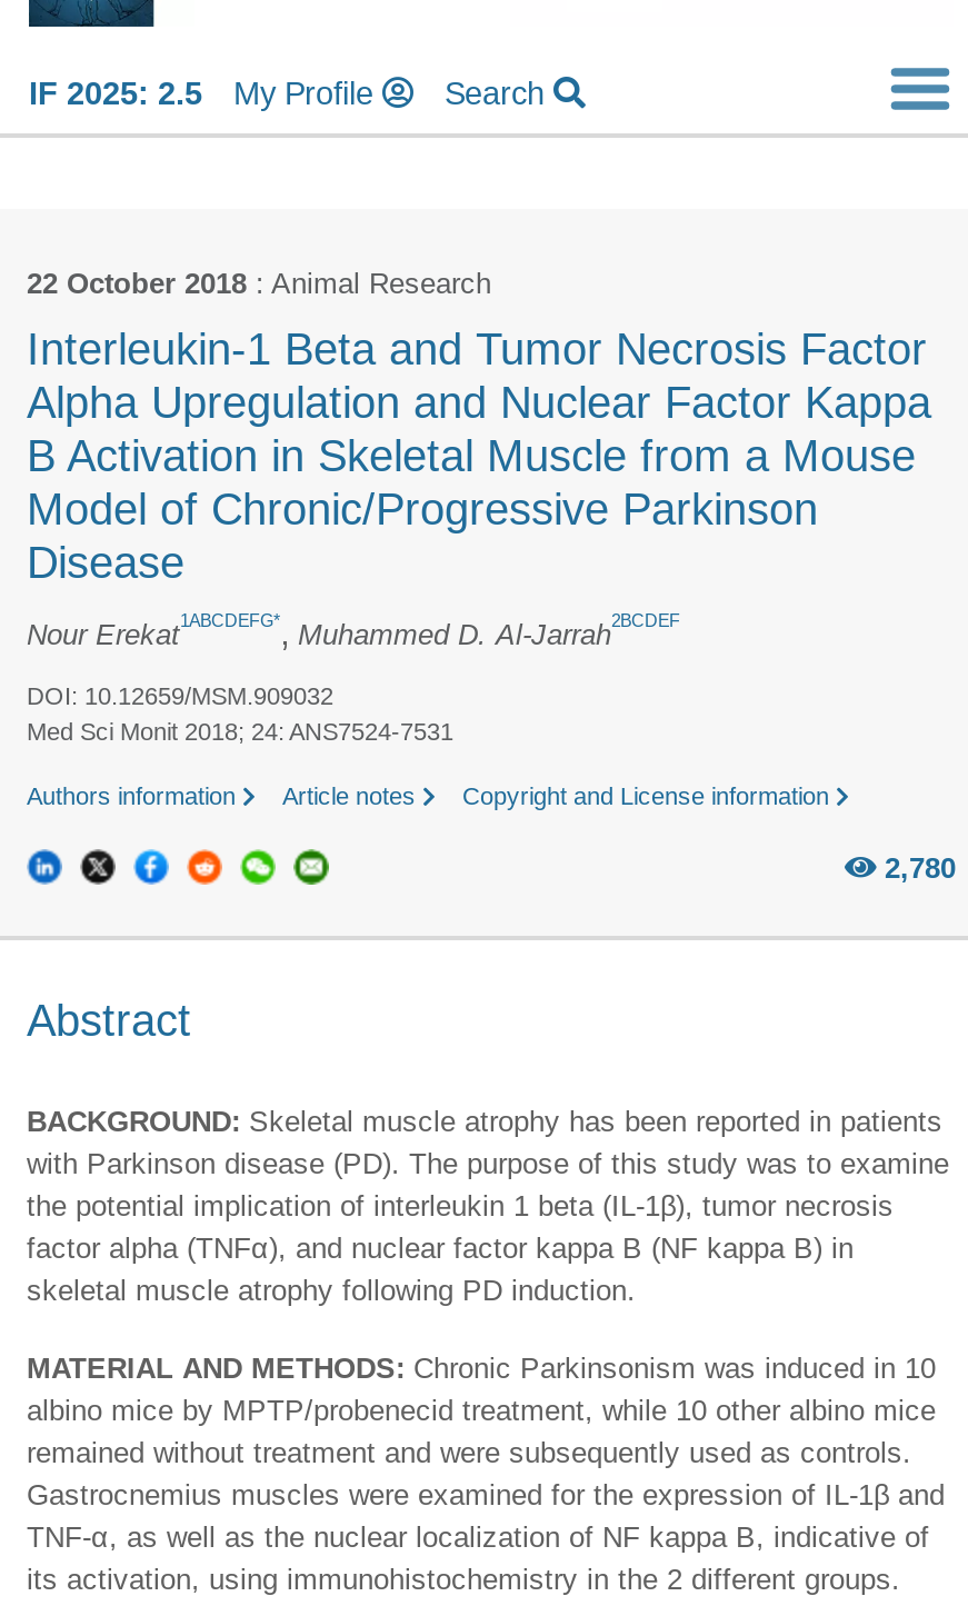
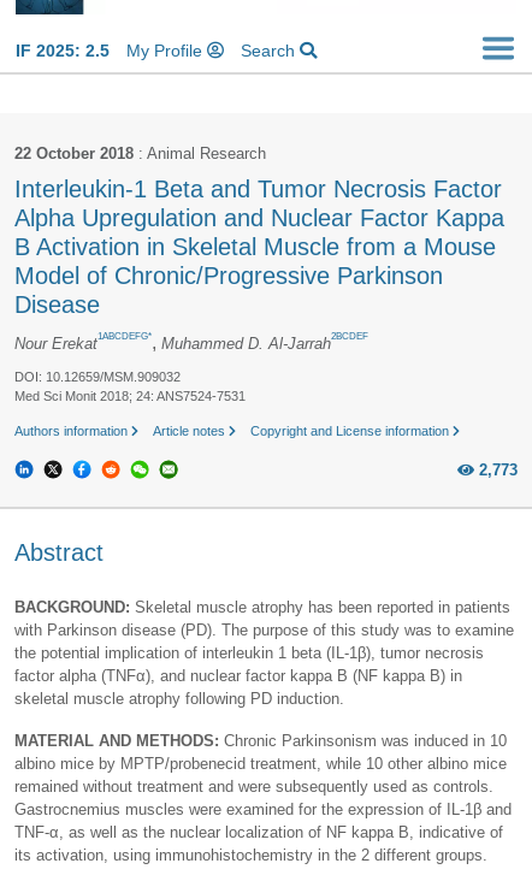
[885,852,956,885] 2,780 -> [479,461,518,479] 2,773

